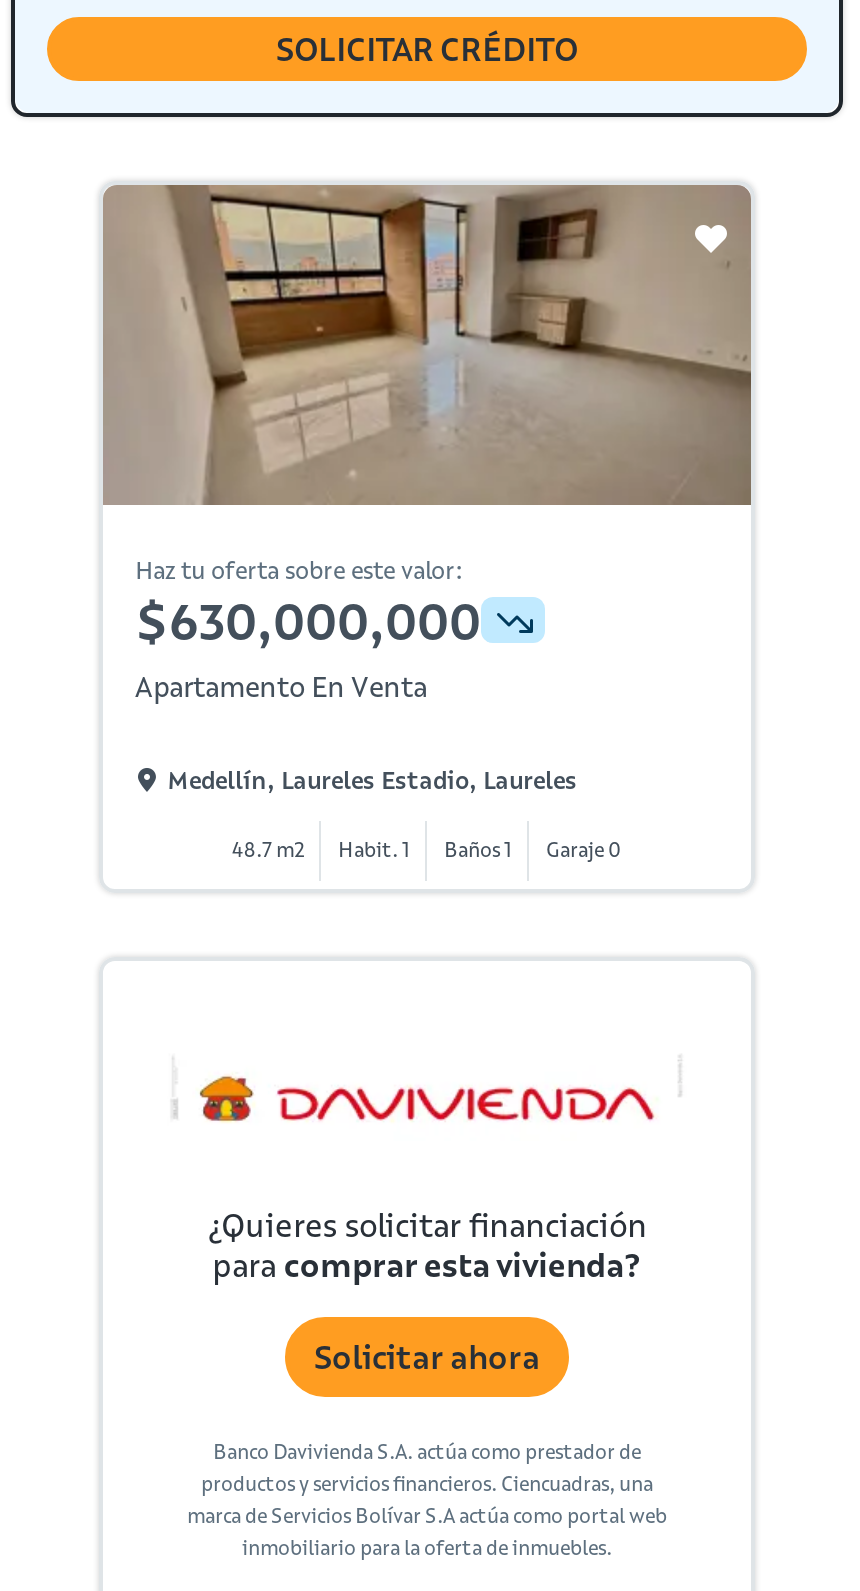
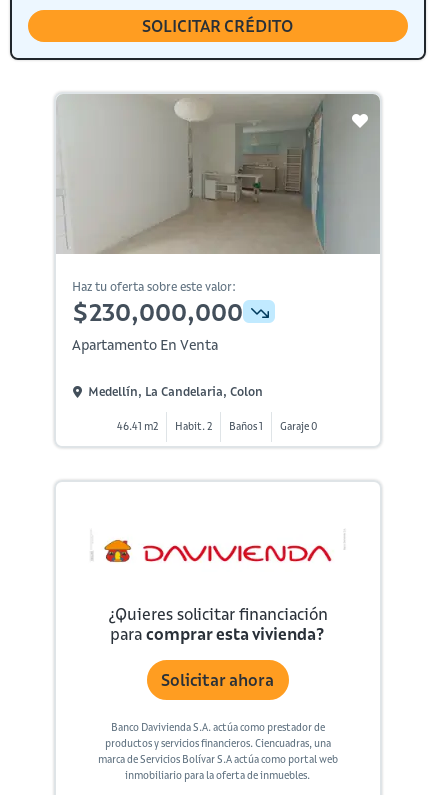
[103,185,751,505] [image] -> [57,95,380,254] [image]
[135,591,481,651] $630,000,000 -> [72,297,243,327] $230,000,000
[167,766,577,796] Medellín, Laureles Estadio, Laureles -> [88,384,263,399] Medellín, La Candelaria, Colon
[232,837,304,863] 48.7 m2 -> [117,420,158,433] 46.41 m2
[338,837,410,863] Habit. 1 -> [175,420,212,433] Habit. 2

